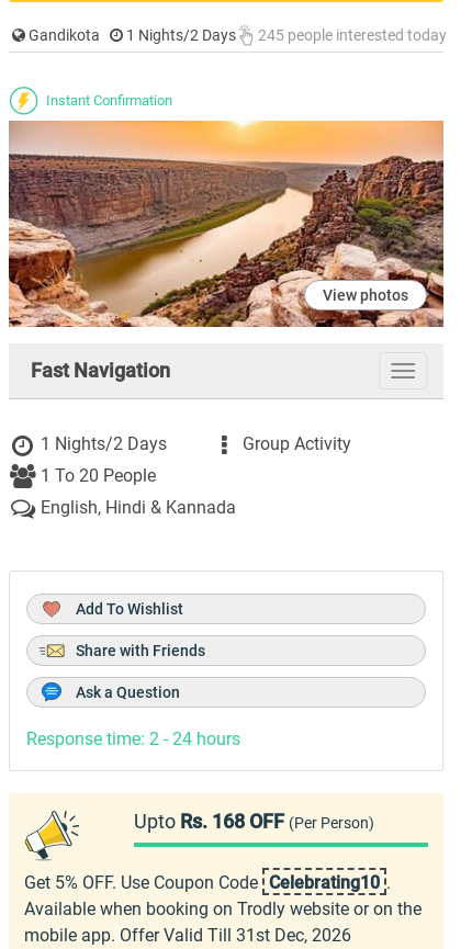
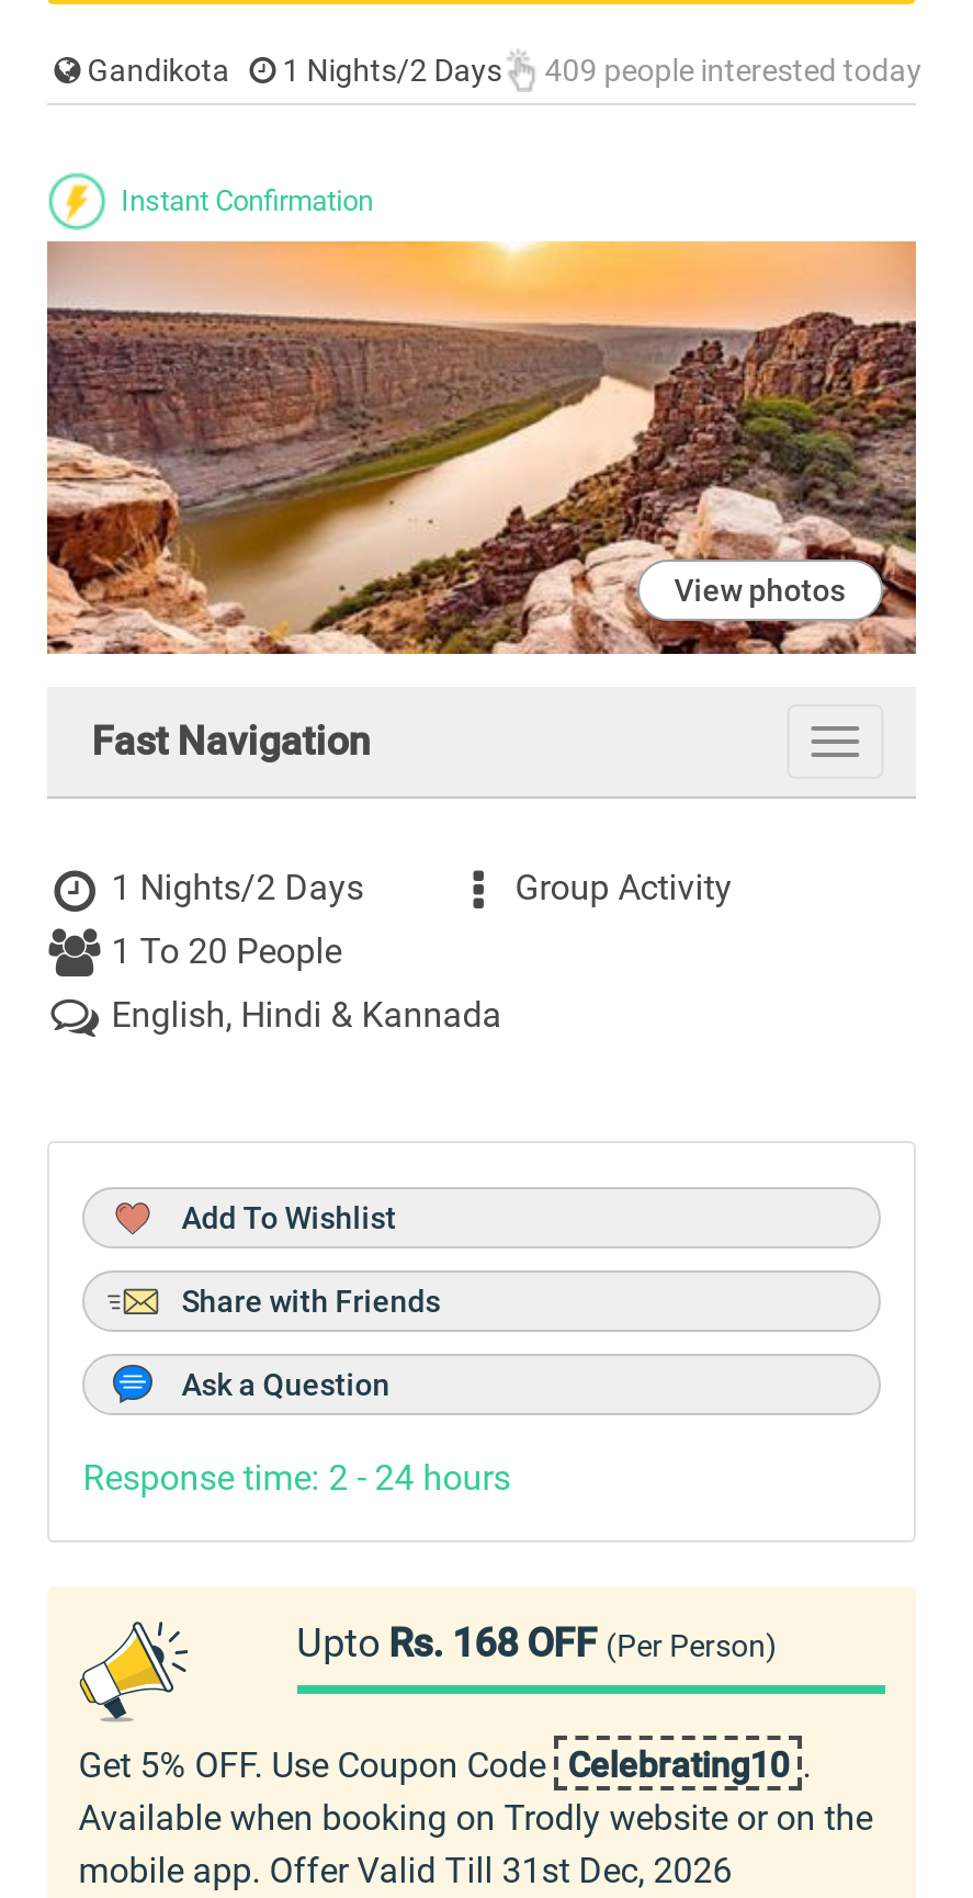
[254,26,447,44] 245 people interested today -> [538,53,922,88] 409 people interested today

